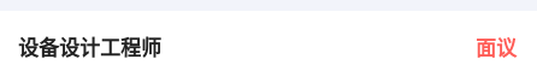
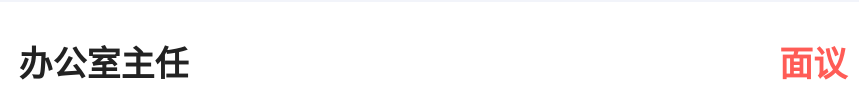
[18,38,161,60] 设备设计工程师 -> [19,46,189,84] 办公室主任

